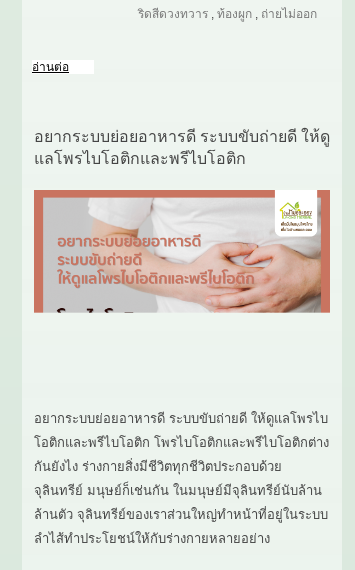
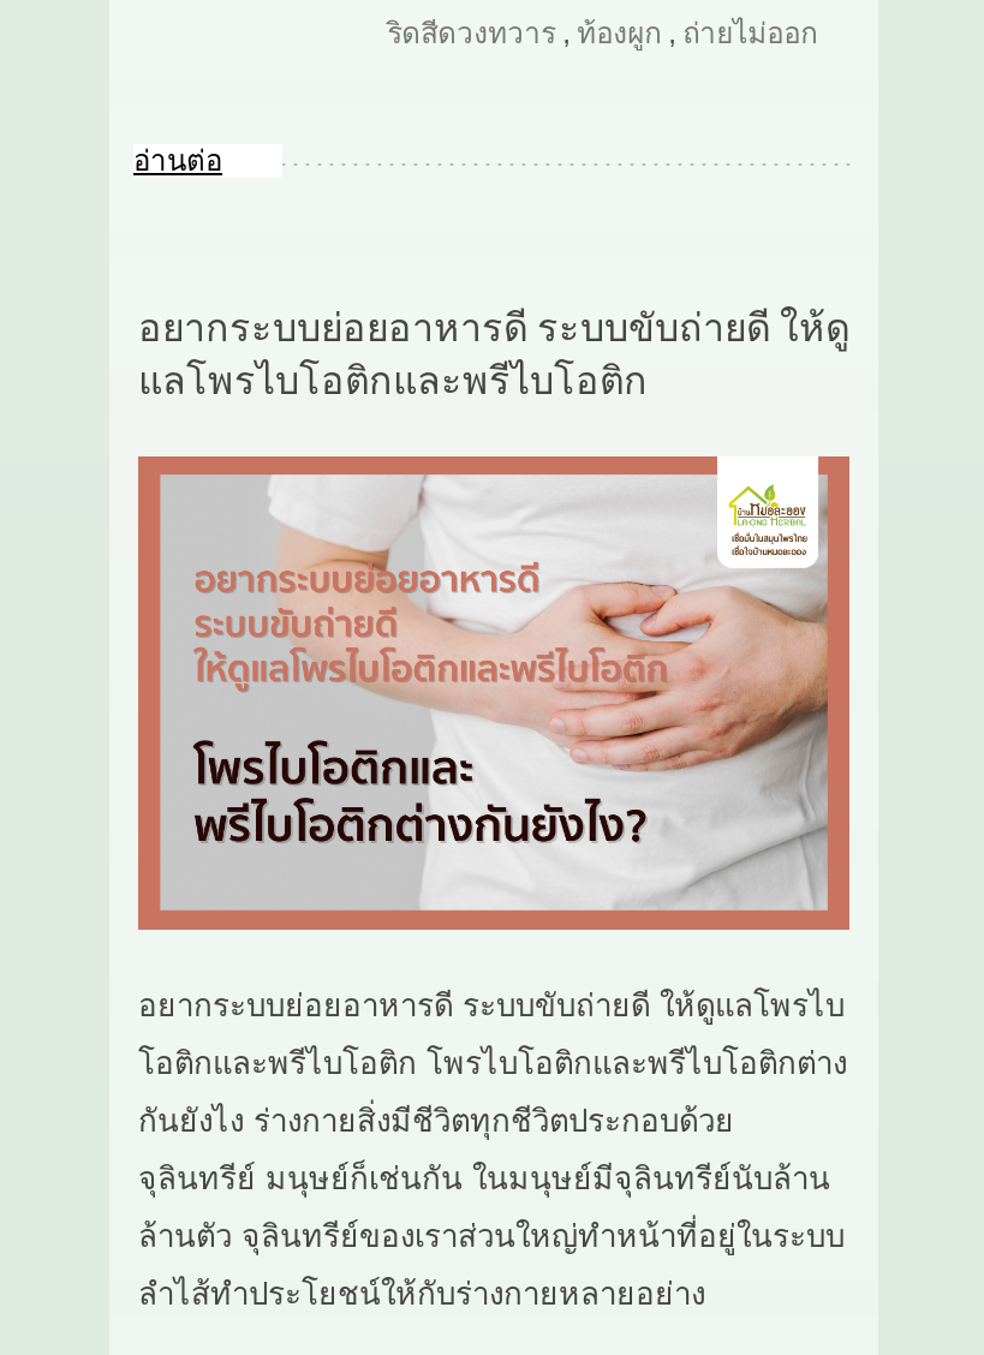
none -> [136,747,852,932] [image]

